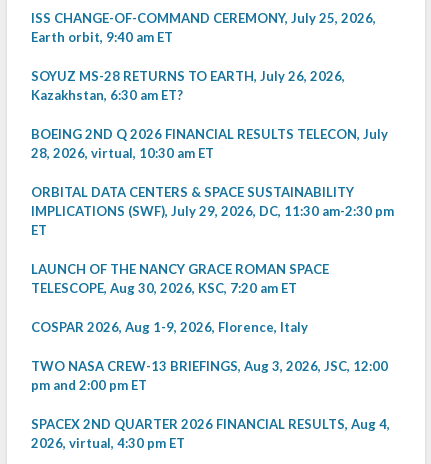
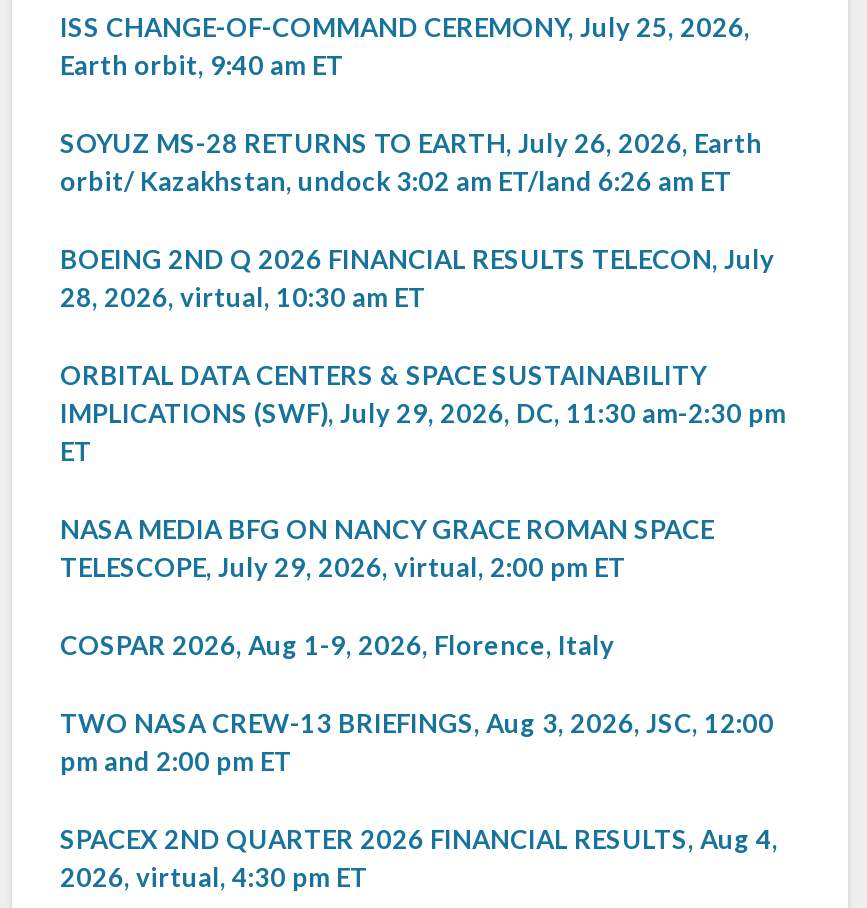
[31,68,345,103] SOYUZ MS-28 RETURNS TO EARTH, July 26, 2026, | Kazakhstan, 6:30 am ET? -> [60,126,762,196] SOYUZ MS-28 RETURNS TO EARTH, July 26, 2026, Earth | orbit/ Kazakhstan, undock 3:02 am ET/land 6:26 am ET
[31,261,329,296] LAUNCH OF THE NANCY GRACE ROMAN SPACE | TELESCOPE, Aug 30, 2026, KSC, 7:20 am ET -> [60,512,714,582] NASA MEDIA BFG ON NANCY GRACE ROMAN SPACE | TELESCOPE, July 29, 2026, virtual, 2:00 pm ET

